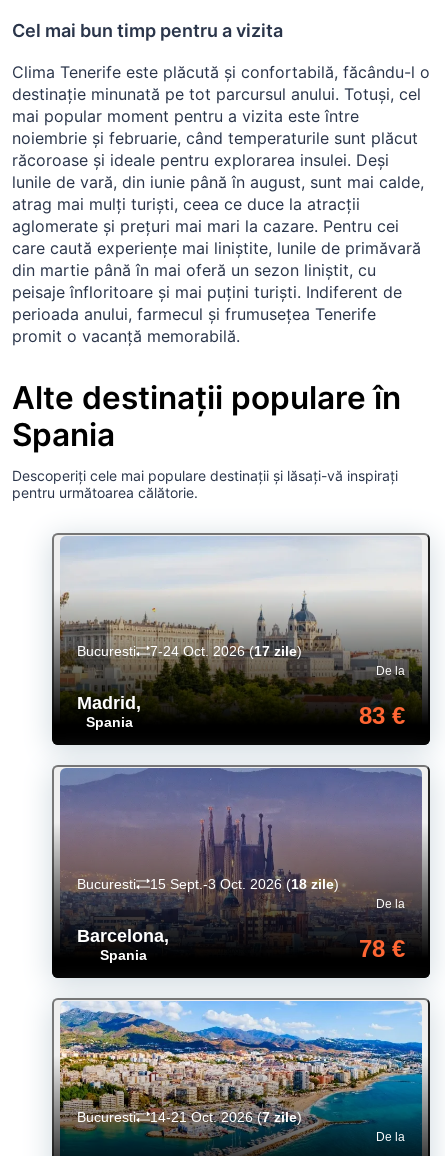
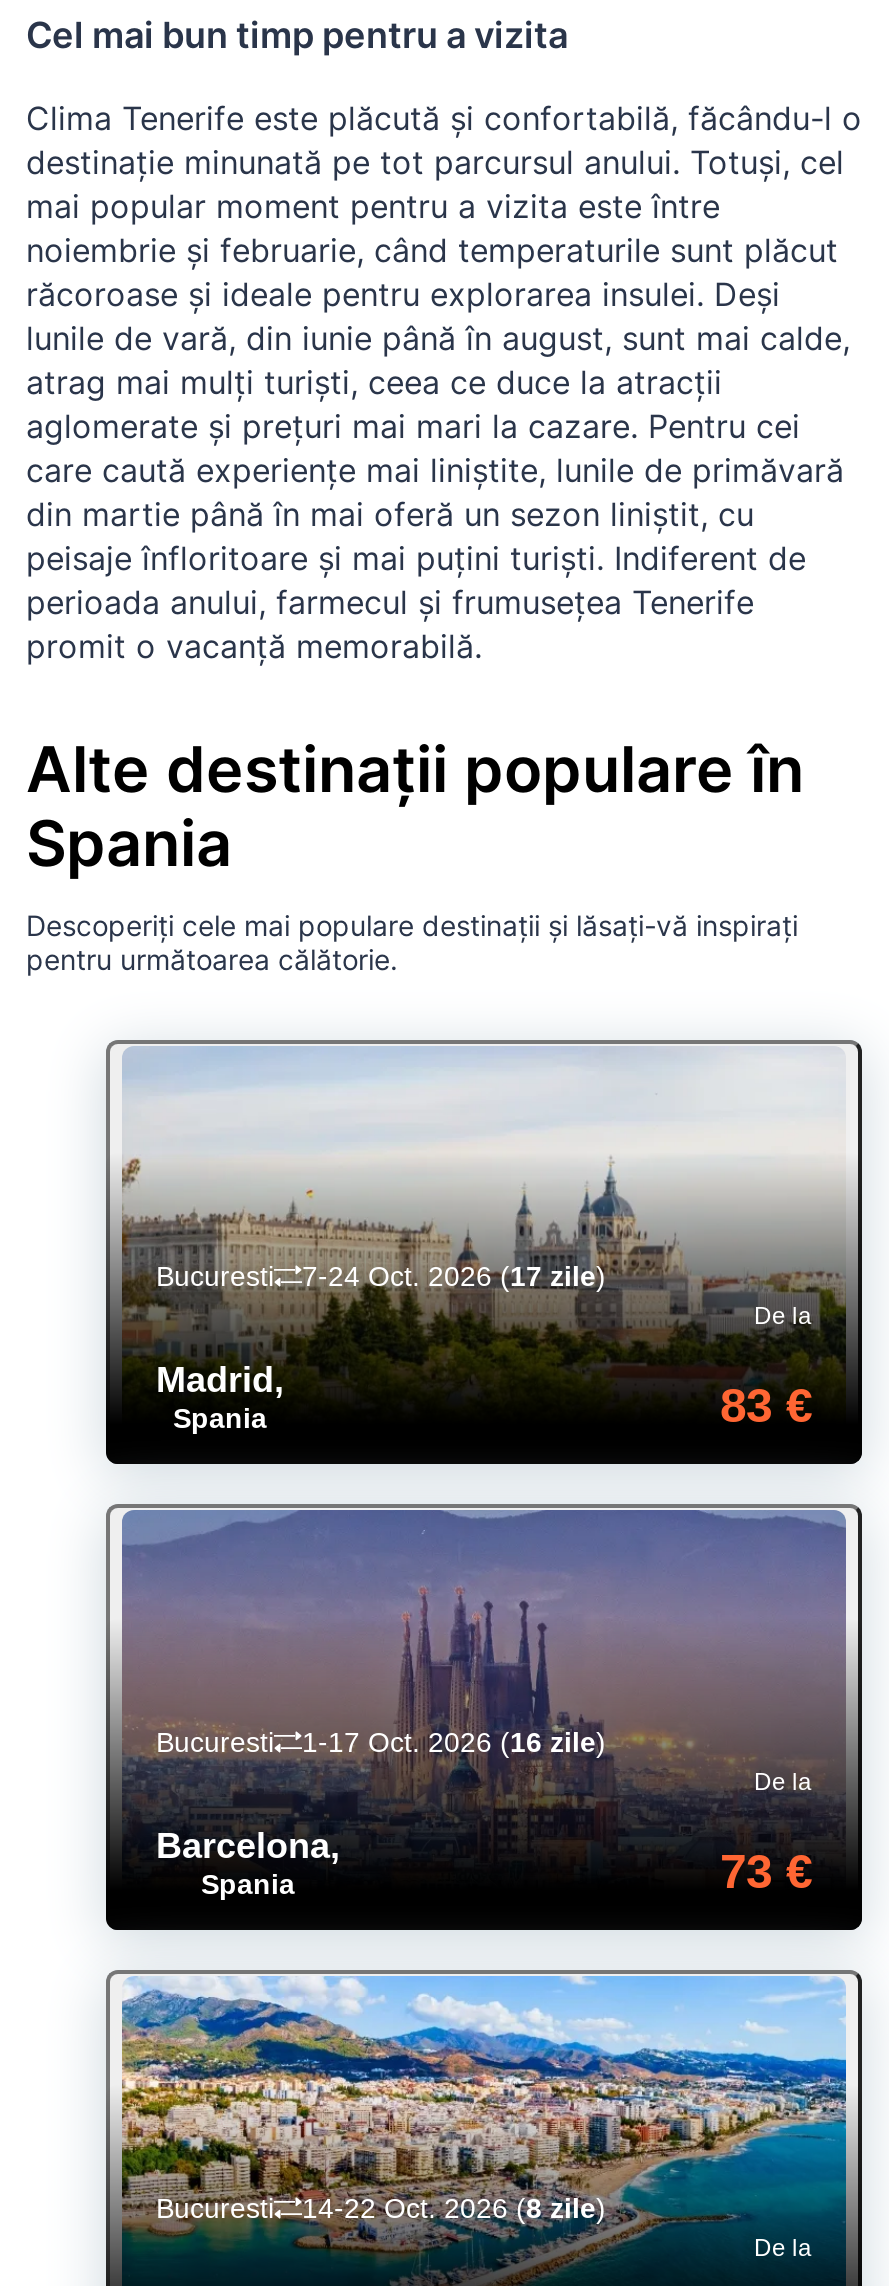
[77,876,339,892] Bucuresti 15 Sept.-3 Oct. 2026 (18 zile) -> [156,1727,606,1759] Bucuresti 1-17 Oct. 2026 (16 zile)
[359,935,405,962] 78 € -> [720,1845,812,1899] 73 €
[77,1109,302,1125] Bucuresti 14-21 Oct. 2026 (7 zile) -> [156,2193,606,2225] Bucuresti 14-22 Oct. 2026 (8 zile)

